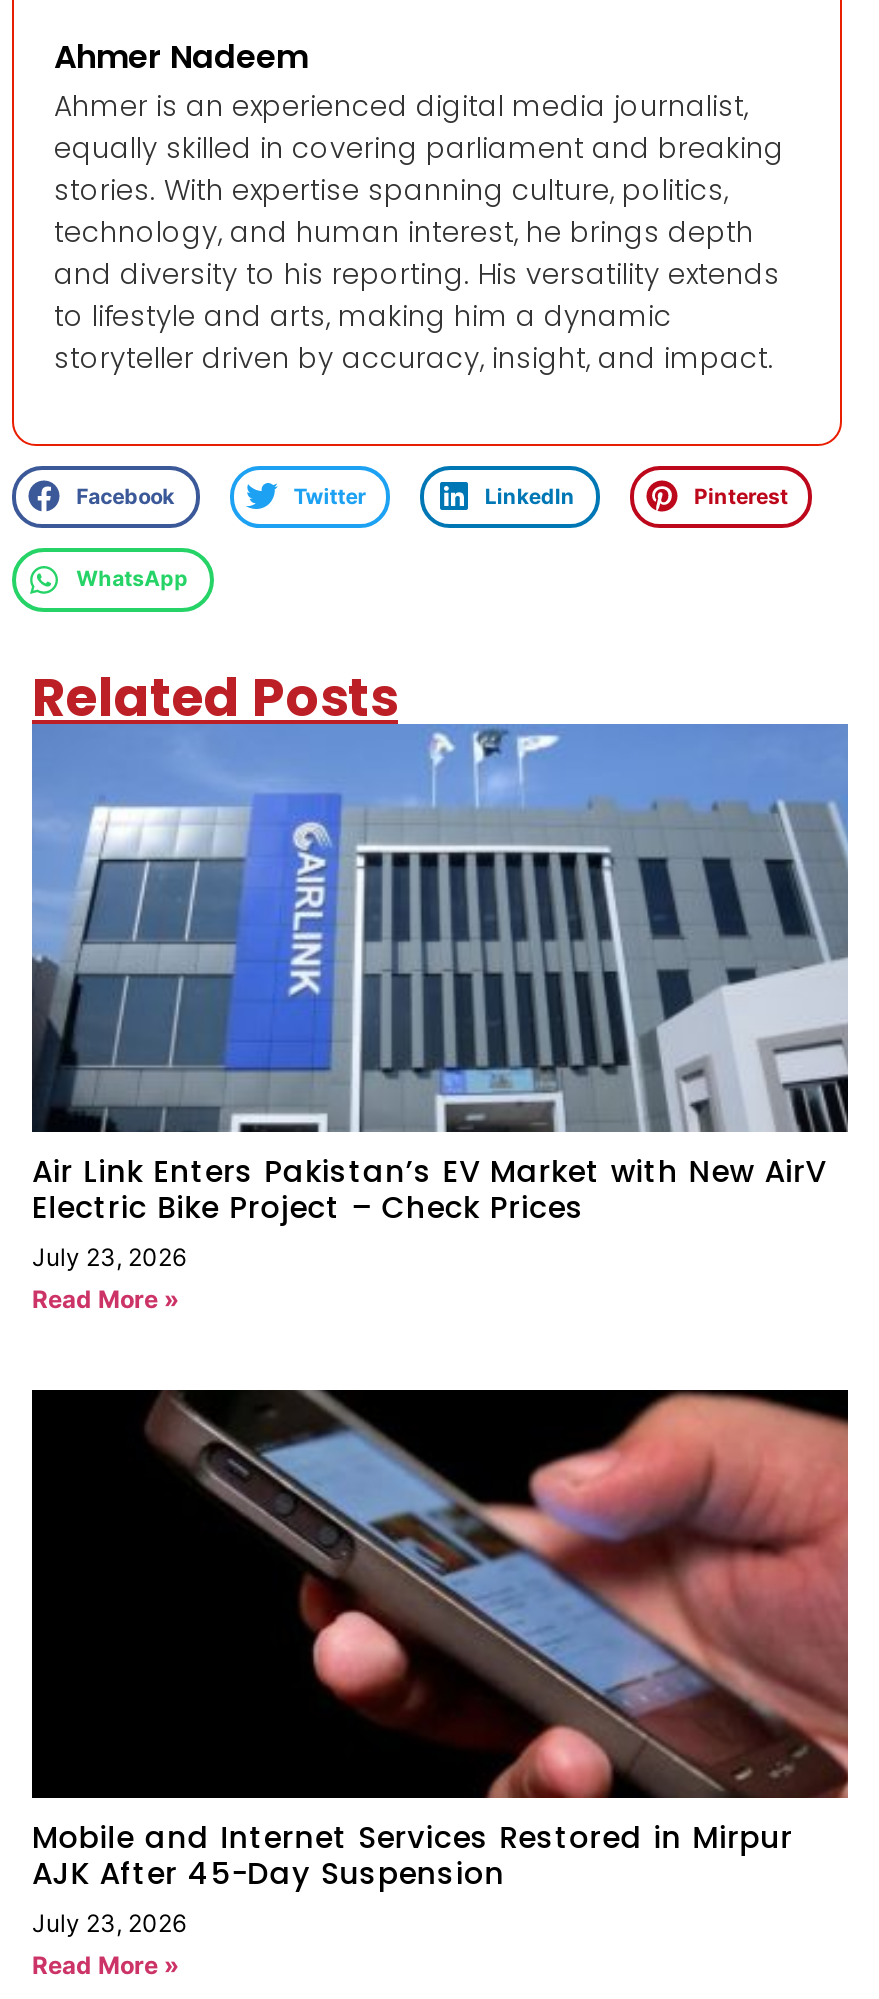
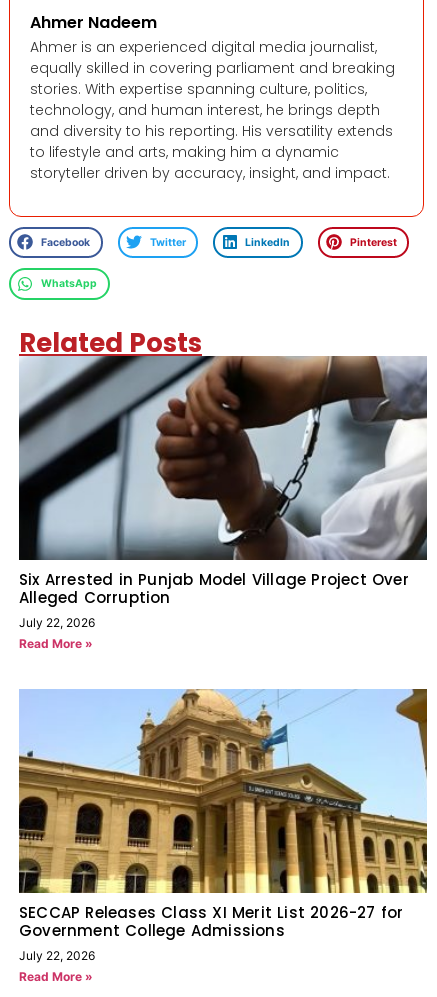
[30,722,850,1271] [image] | Air Link Enters Pakistan’s EV Market with New AirV | Electric Bike Project – Check Prices | July 23, 2026 -> [18,355,428,629] [image] | Six Arrested in Punjab Model Village Project Over | Alleged Corruption | July 22, 2026
[30,1388,850,1937] [image] | Mobile and Internet Services Restored in Mirpur | AJK After 45-Day Suspension | July 23, 2026 -> [18,688,428,962] [image] | SECCAP Releases Class XI Merit List 2026-27 for | Government College Admissions | July 22, 2026

